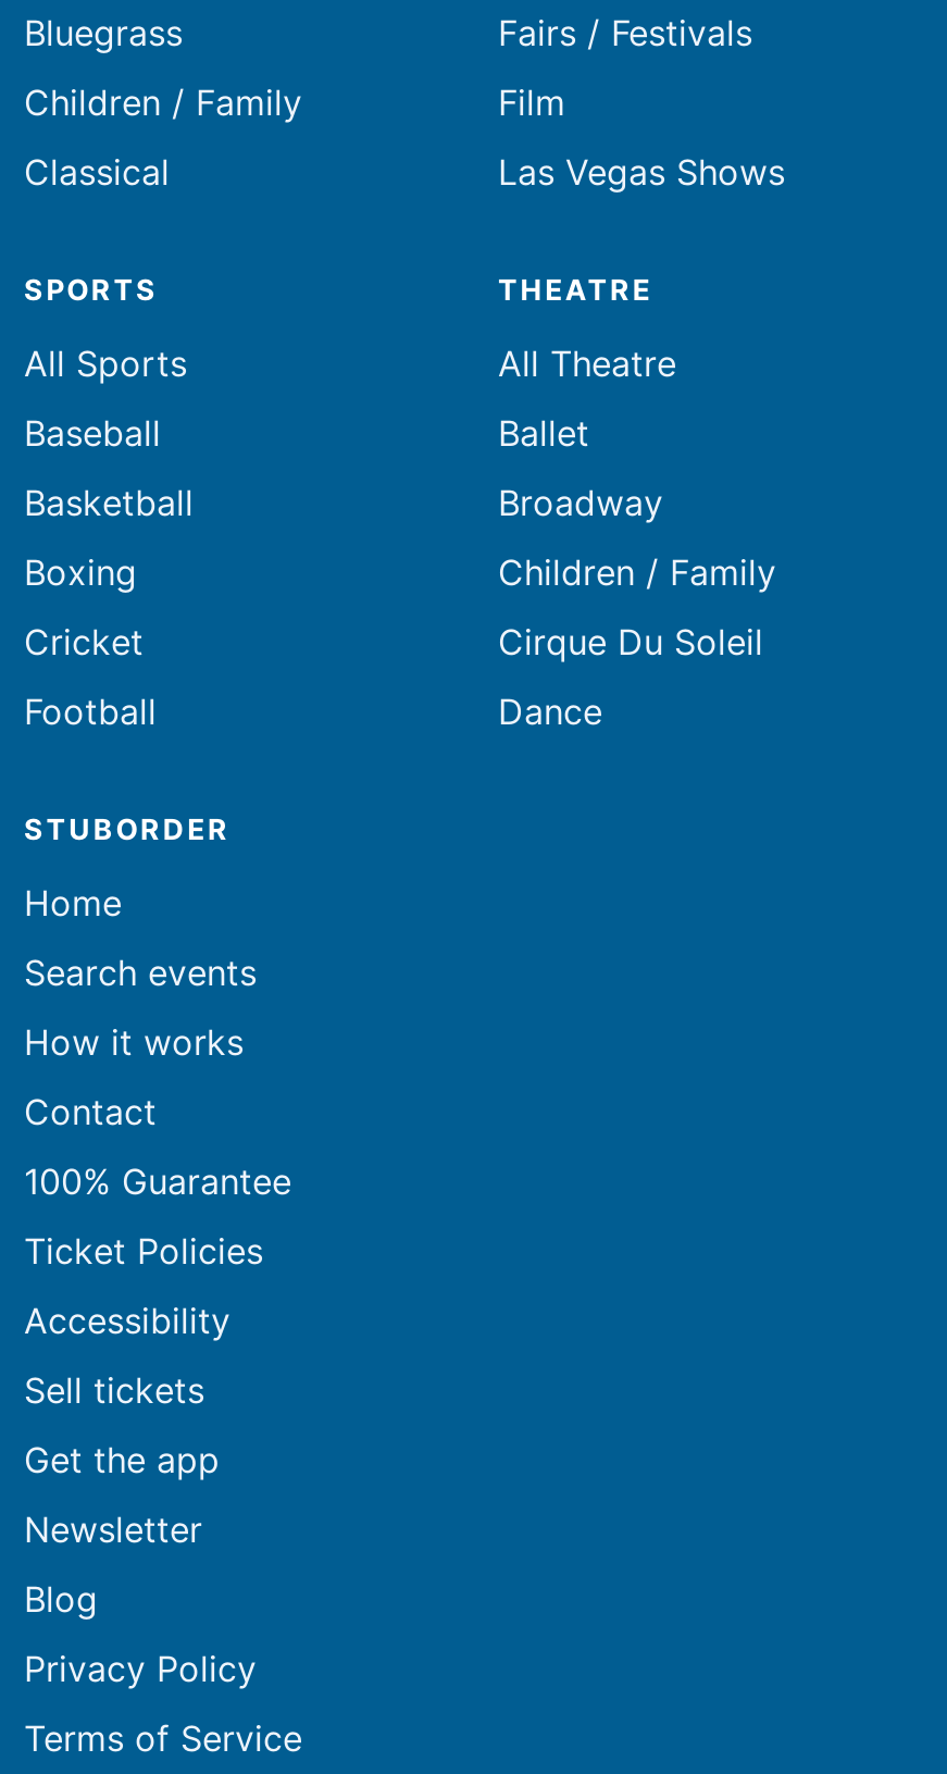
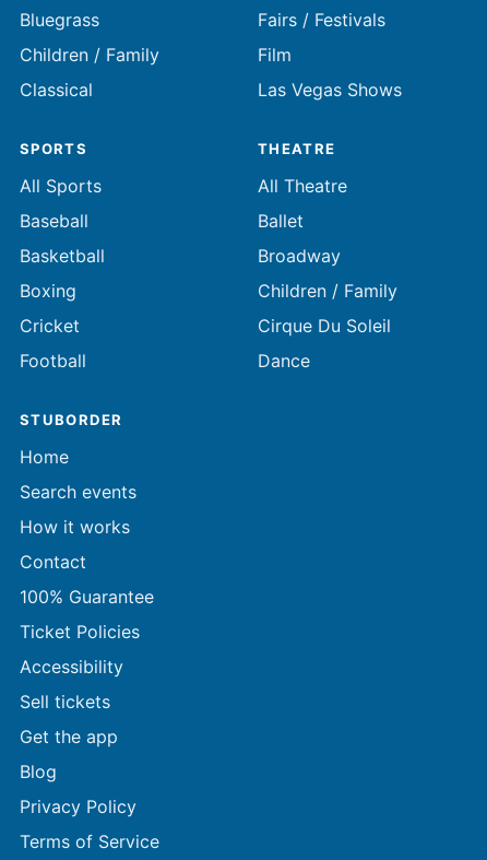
[24,1508,202,1551] Newsletter -> none

